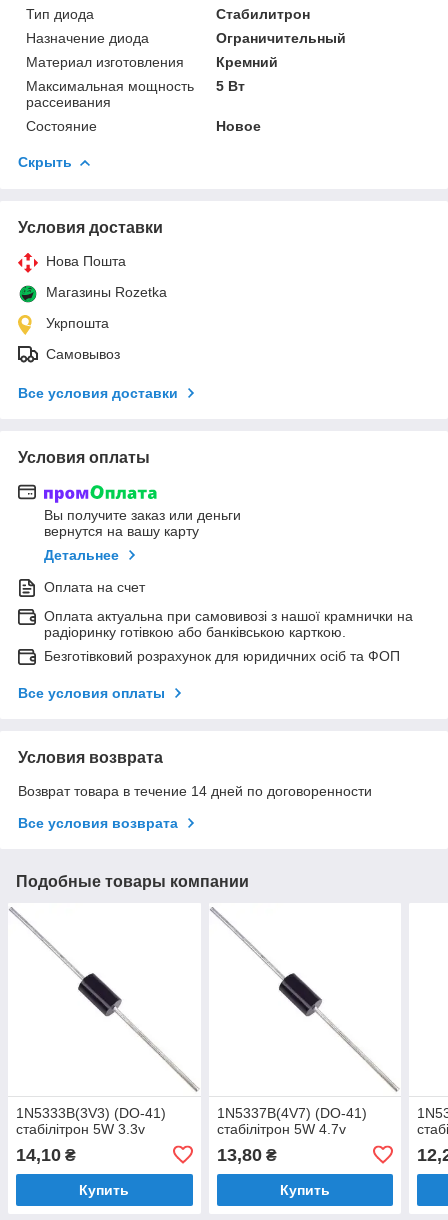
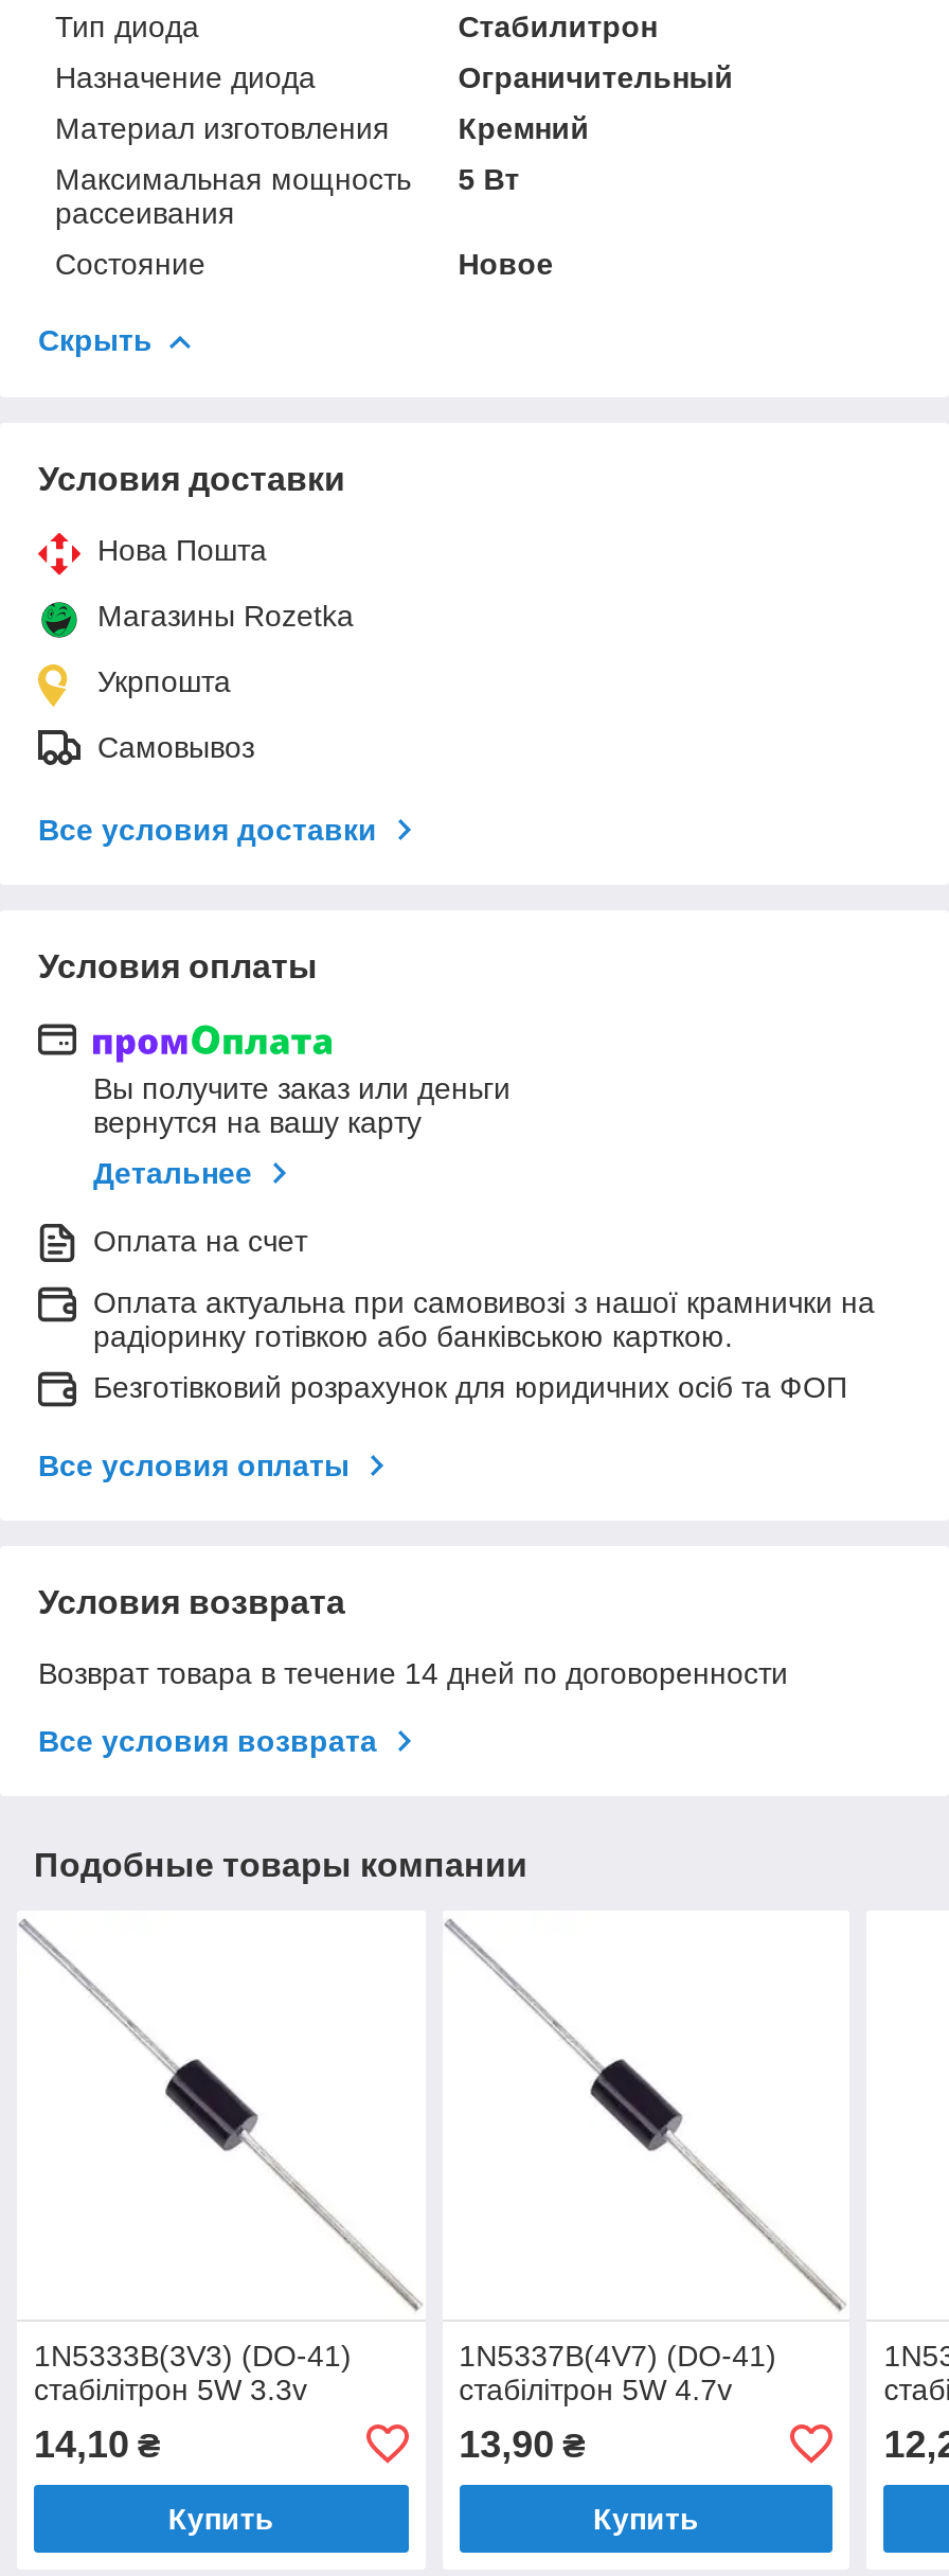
[217,1145,277,1165] 13,80 ₴ -> [459,2423,586,2466] 13,90 ₴

